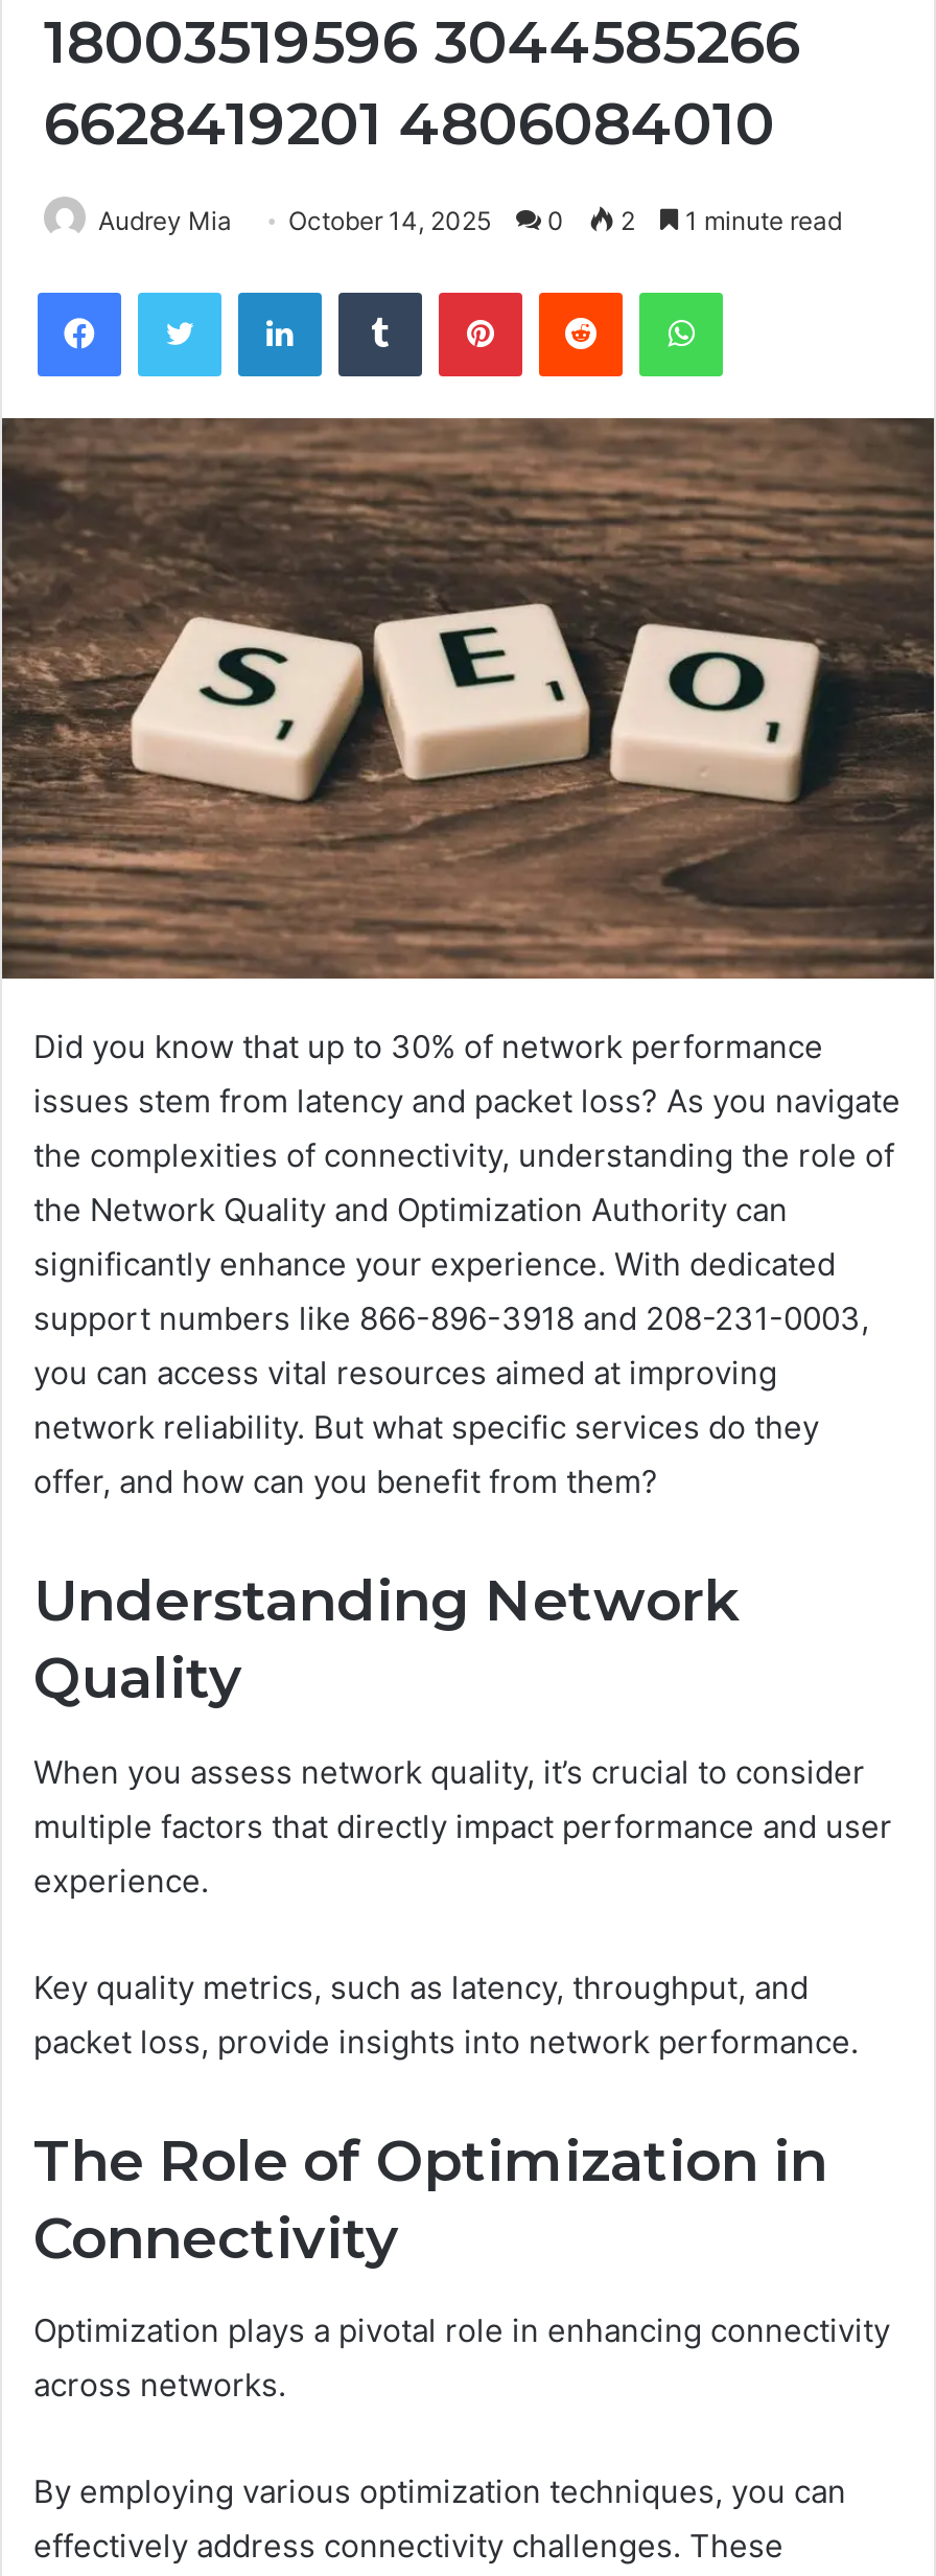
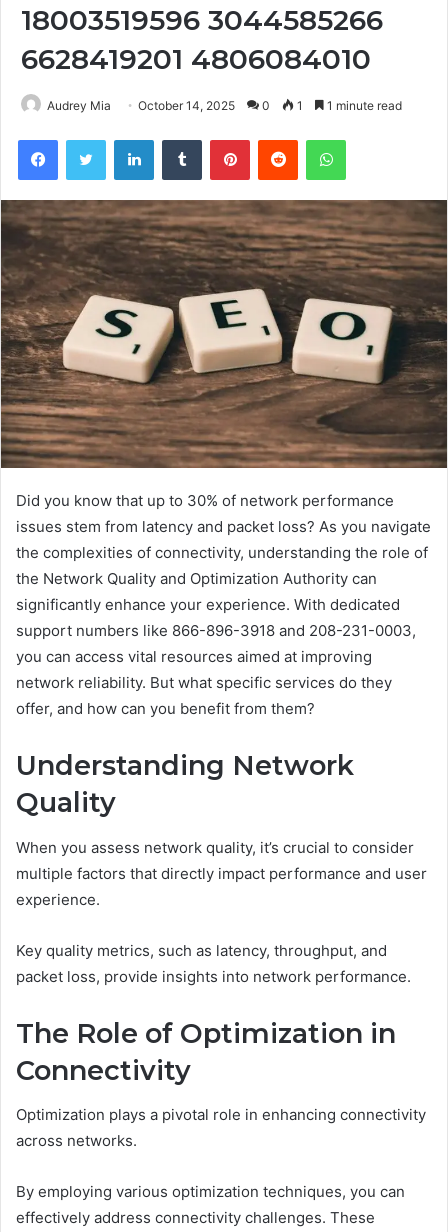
[98,204,842,235] Audrey Mia October 14, 2025 0 2 1 minute read -> [47,97,402,112] Audrey Mia October 14, 2025 0 1 1 minute read

